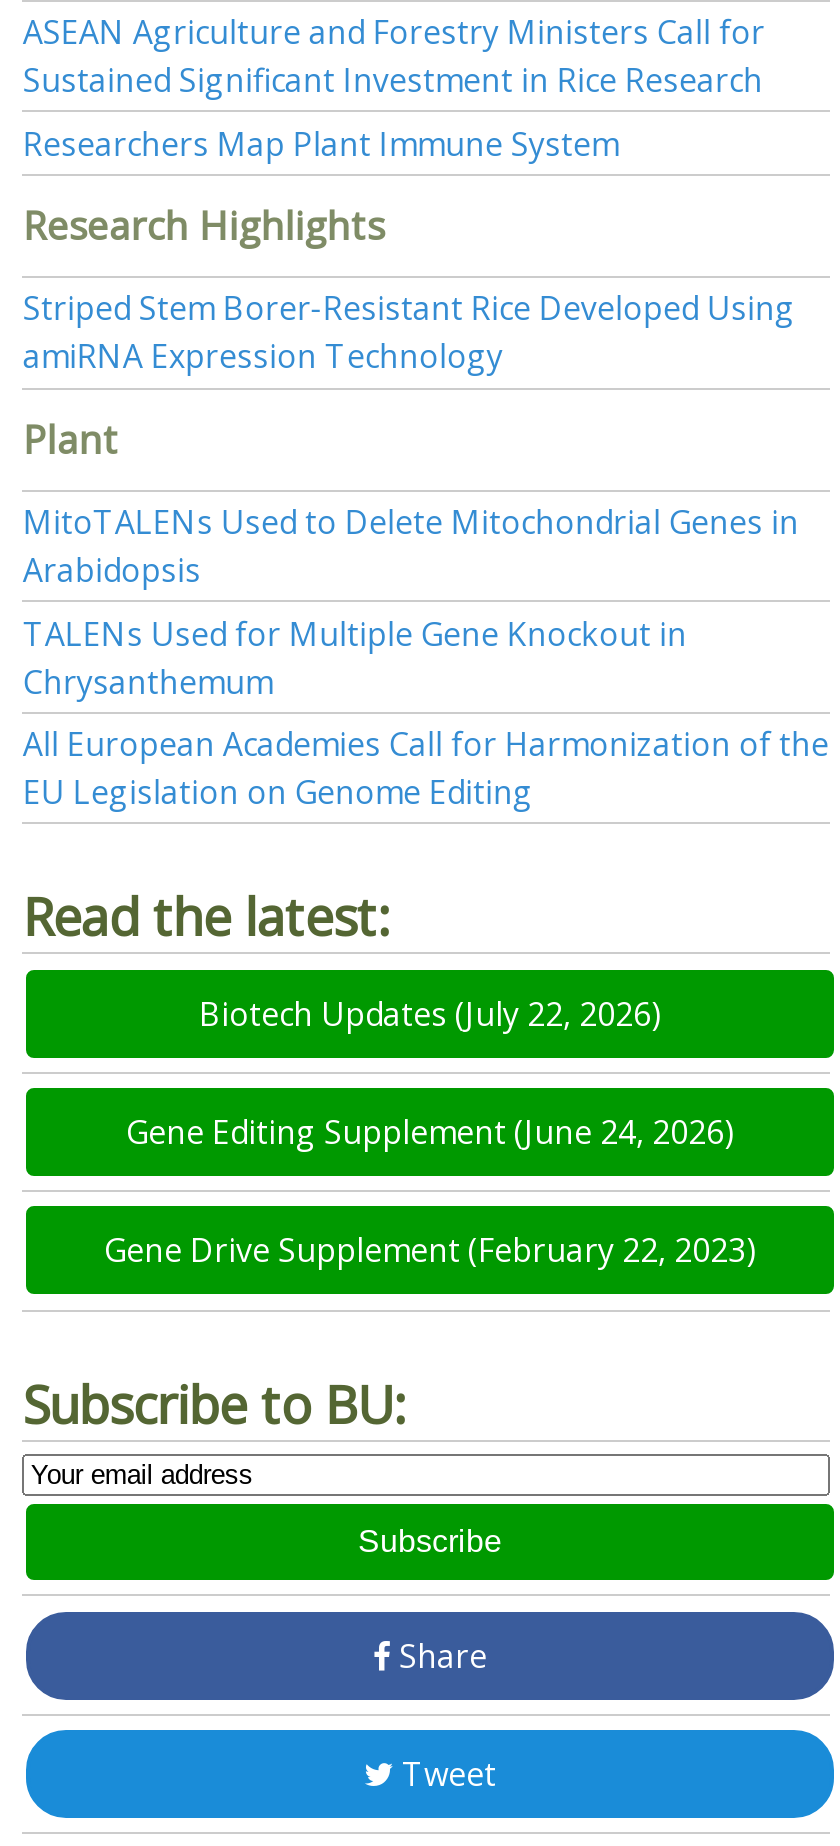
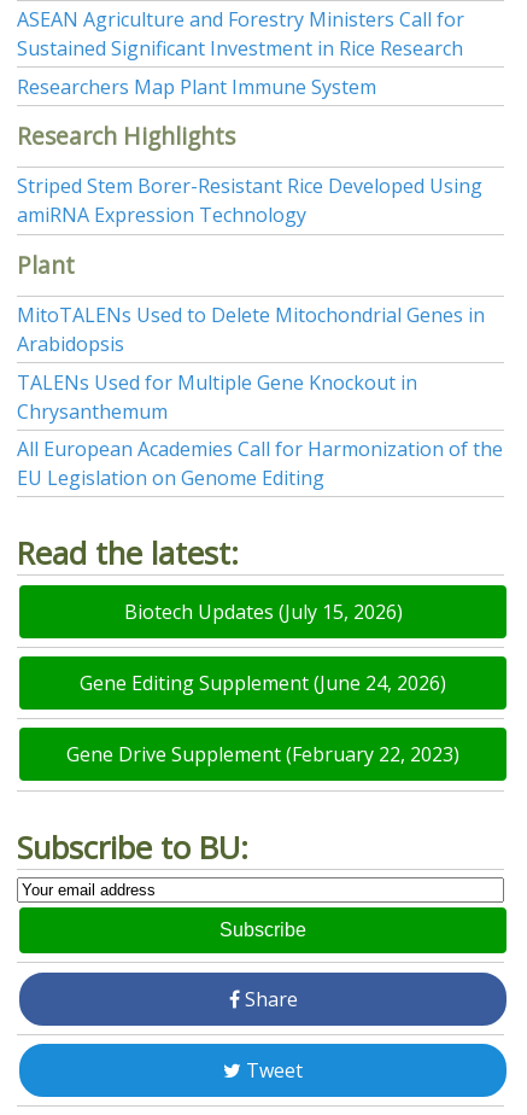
[199,991,661,1035] Biotech Updates (July 22, 2026) -> [124,598,402,625] Biotech Updates (July 15, 2026)

